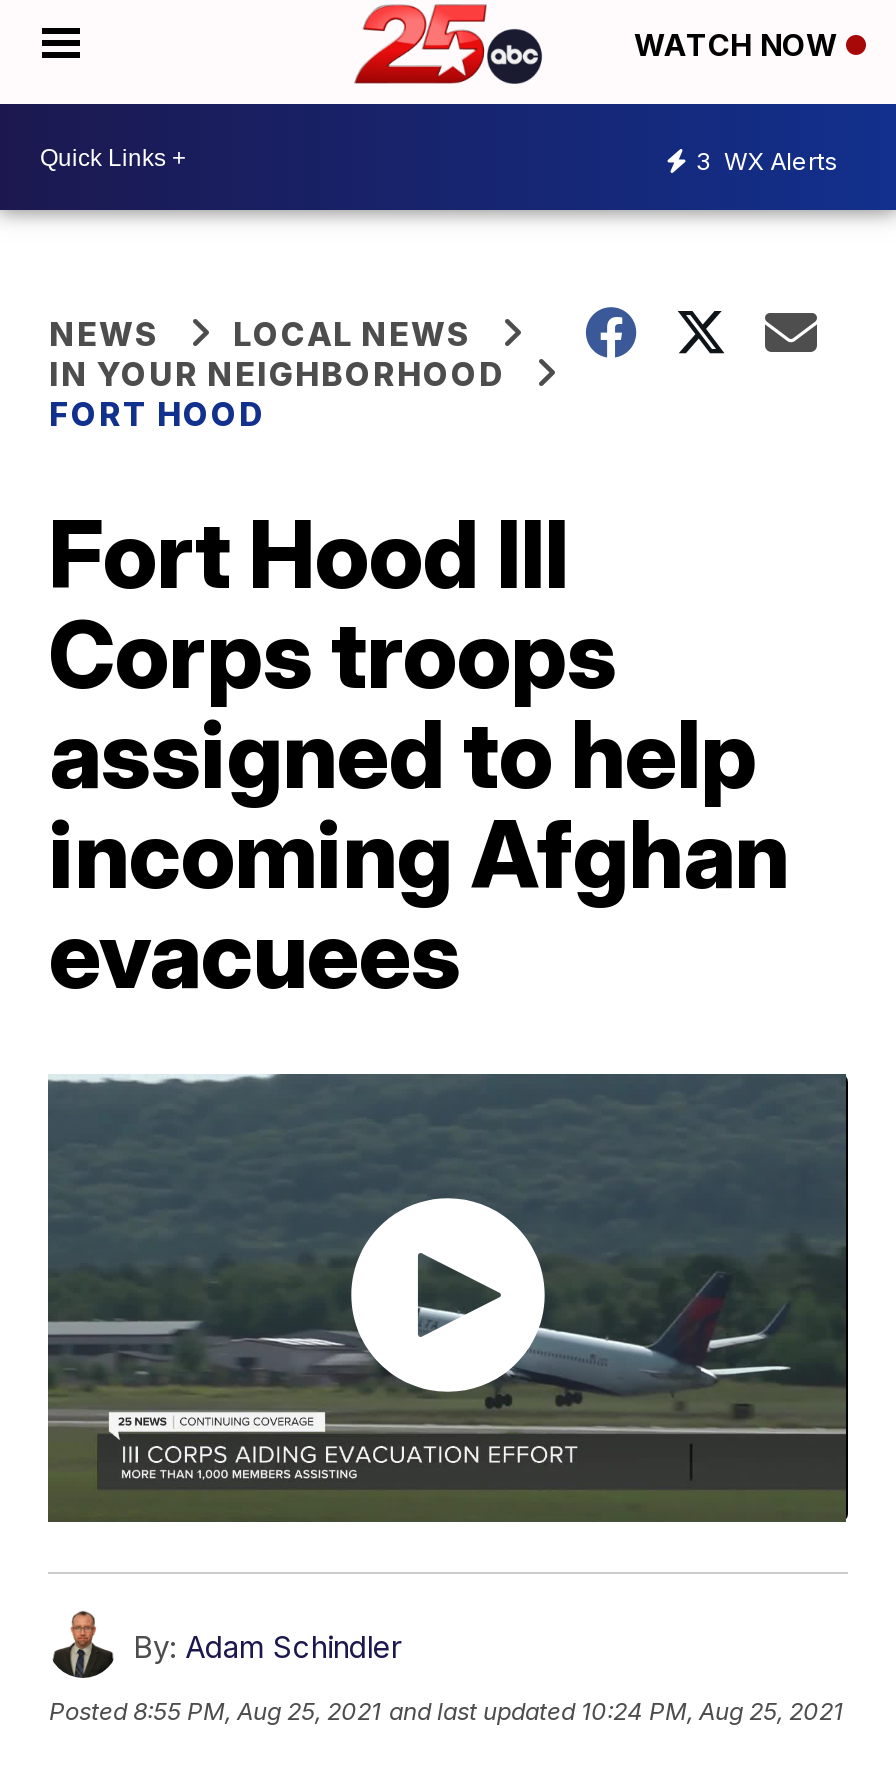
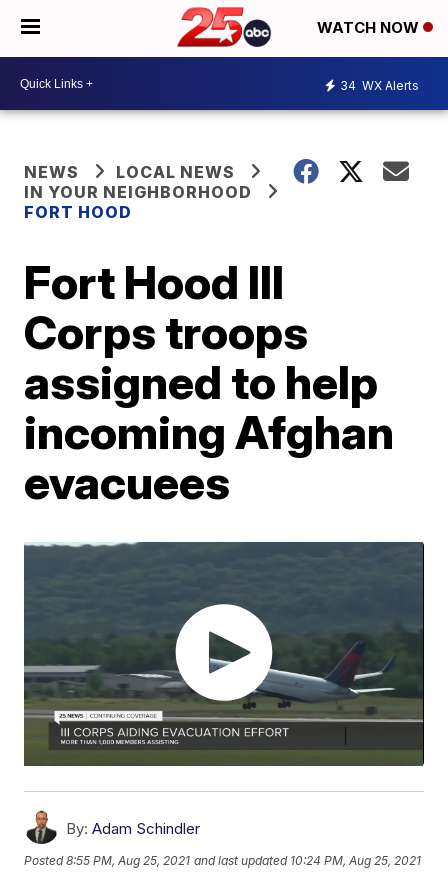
[696,145,838,175] 3 WX Alerts -> [340,77,419,92] 34 WX Alerts

